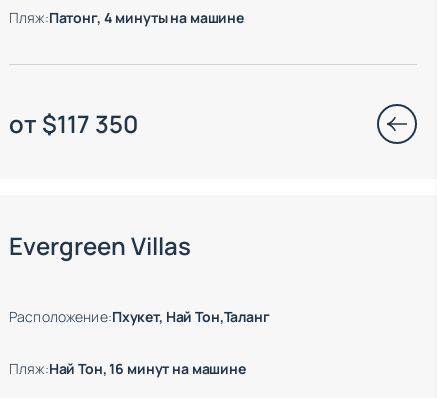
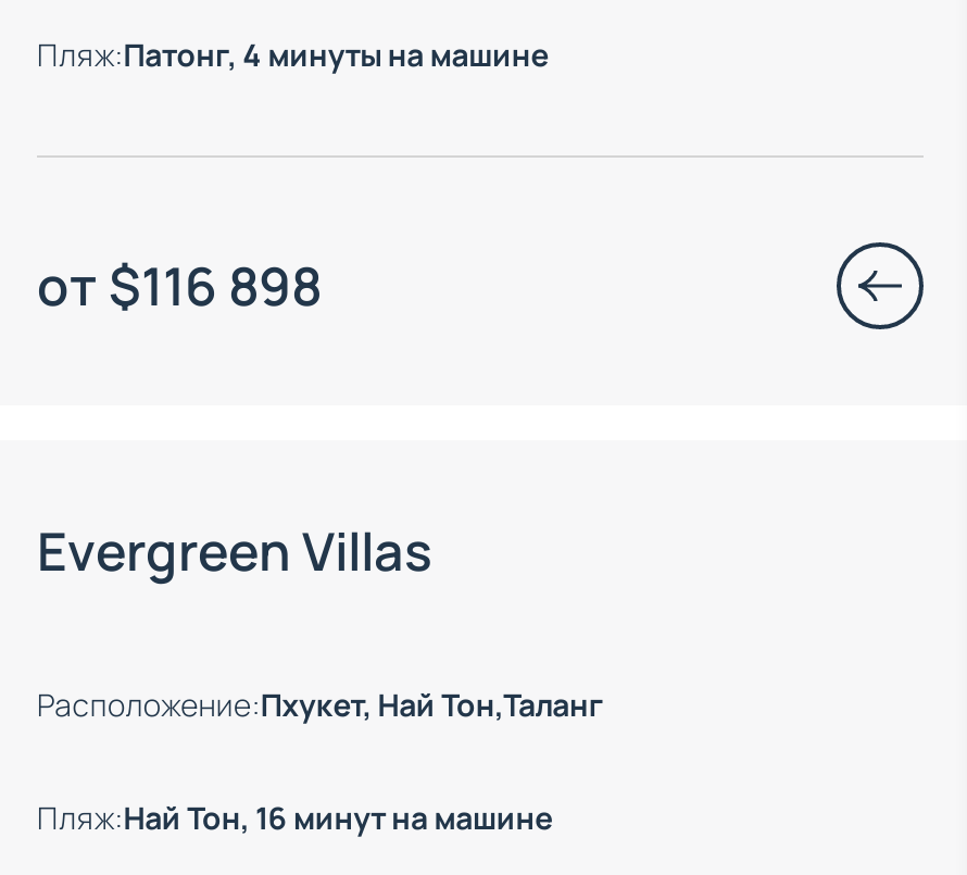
[9,107,138,140] от $117 350 -> [37,250,322,322] от $116 898

